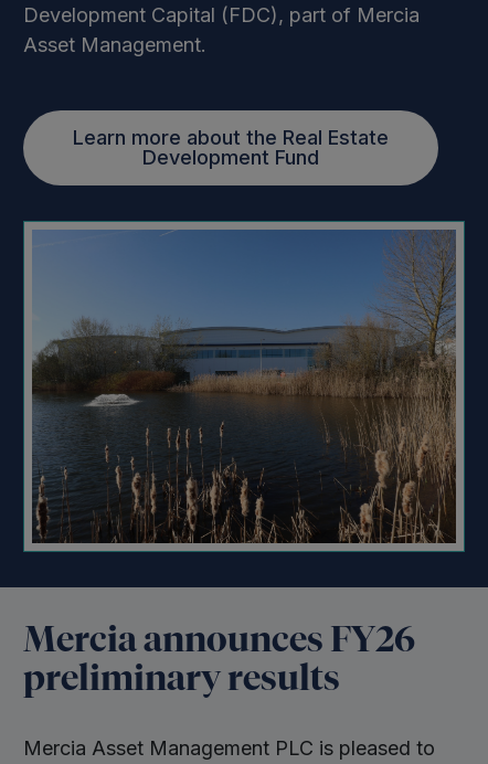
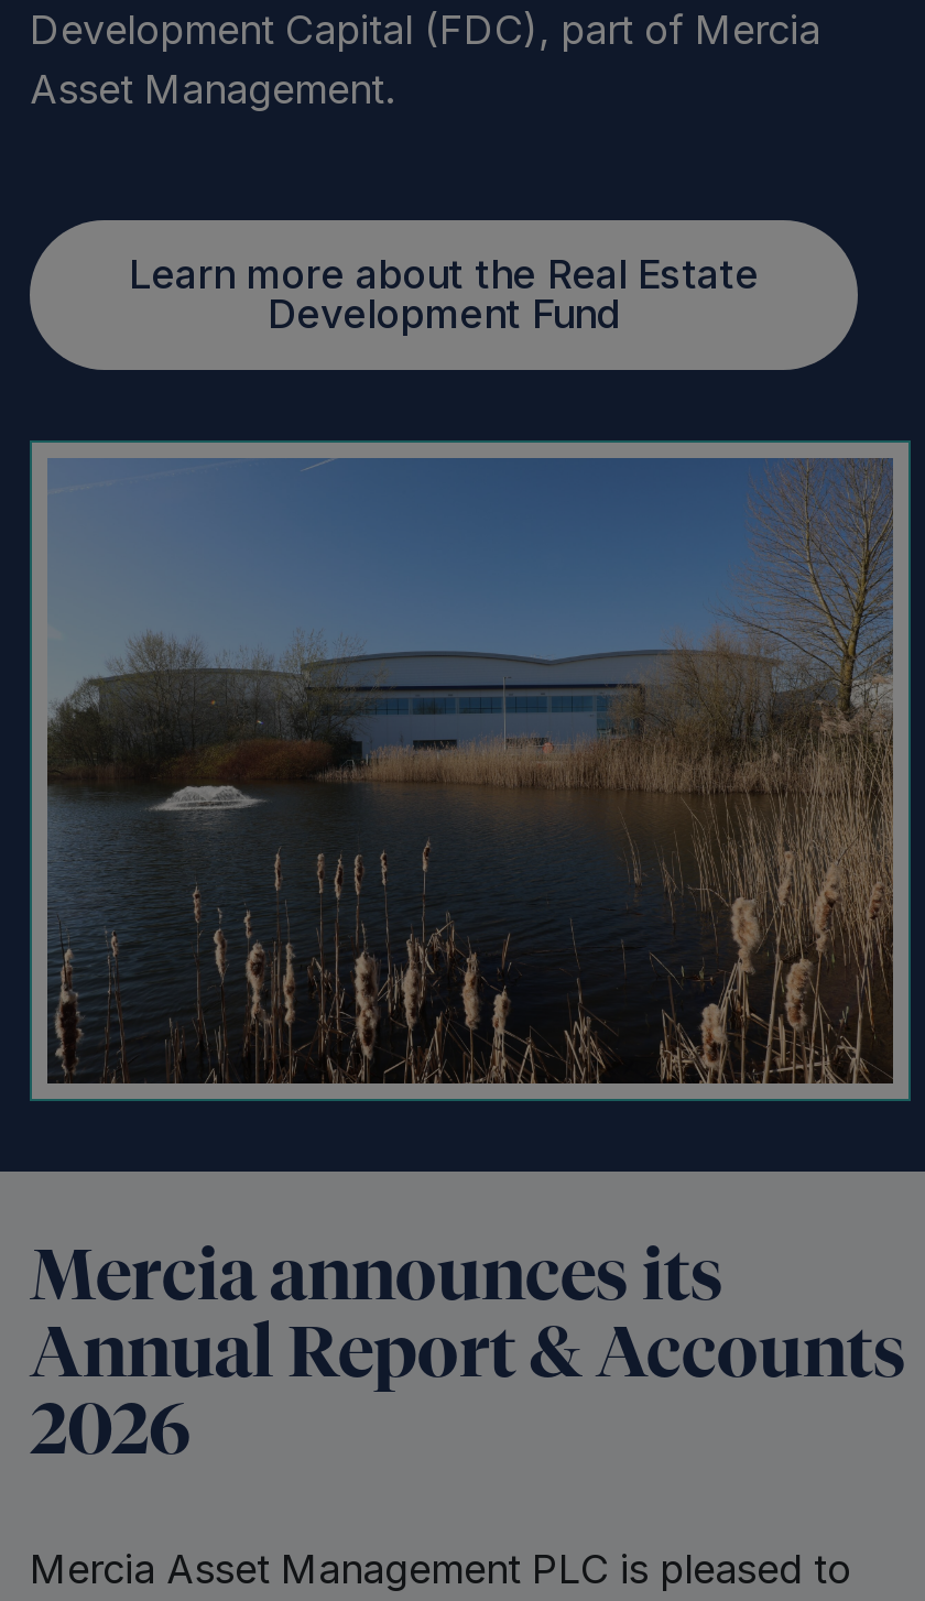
[23,624,415,698] Mercia announces FY26 | preliminary results -> [30,1244,906,1469] Mercia announces its | Annual Report & Accounts | 2026

